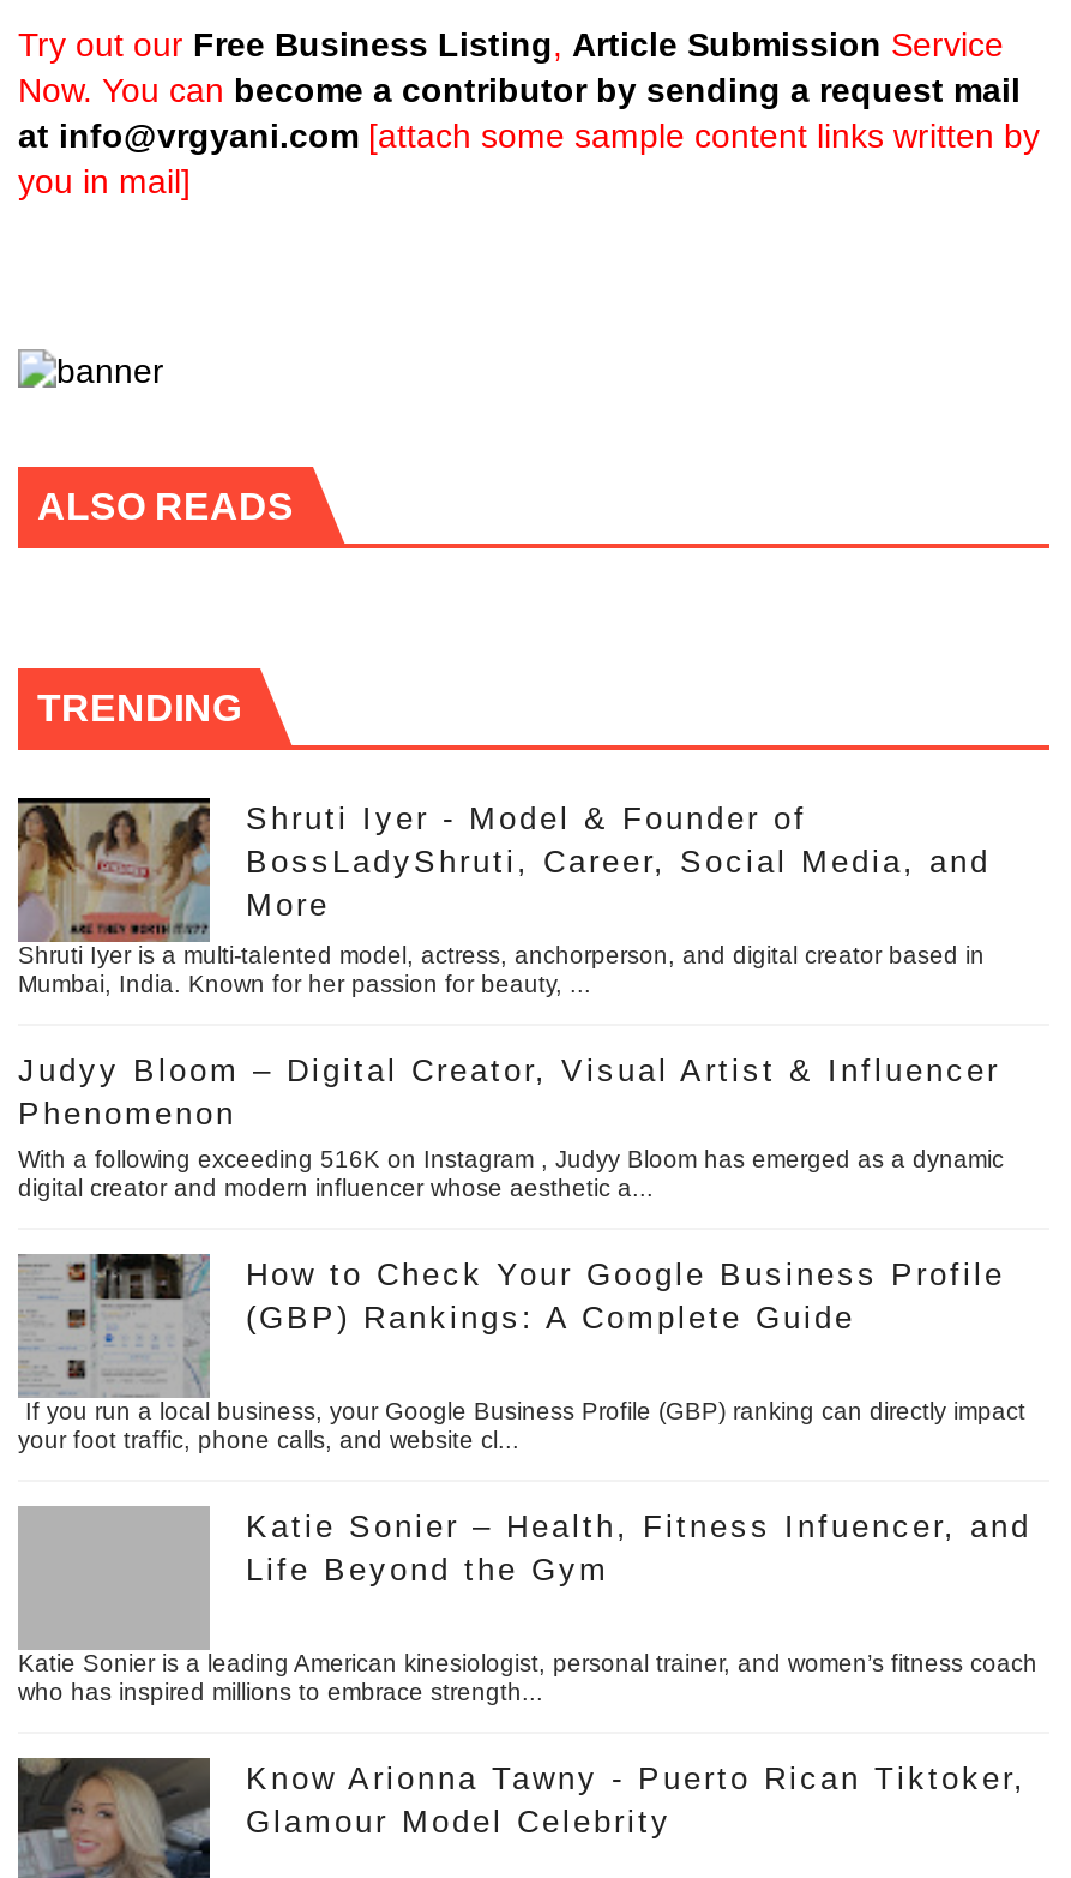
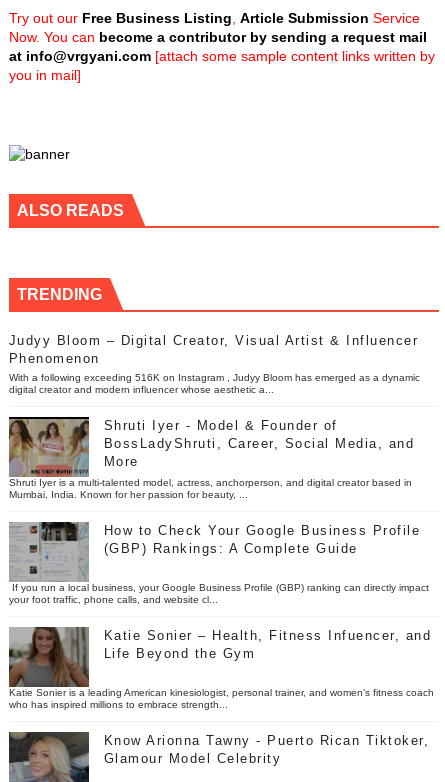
moved [13,798,991,997] -> [7,417,414,500]: [image] | Shruti Iyer - Model & Founder of | BossLadyShruti, Career, Social Media, and | More | Shruti Iyer is a multi-talented model, actress, anchorperson, and digital creator based in | Mumbai, India. Known for her passion for beauty, ...
moved [18,1052,1004,1201] -> [9,333,420,395]: Judyy Bloom – Digital Creator, Visual Artist & Influencer | Phenomenon | With a following exceeding 516K on Instagram , Judyy Bloom has emerged as a dynamic | digital creator and modern influencer whose aesthetic a...
none -> [9,627,89,684] [image]

